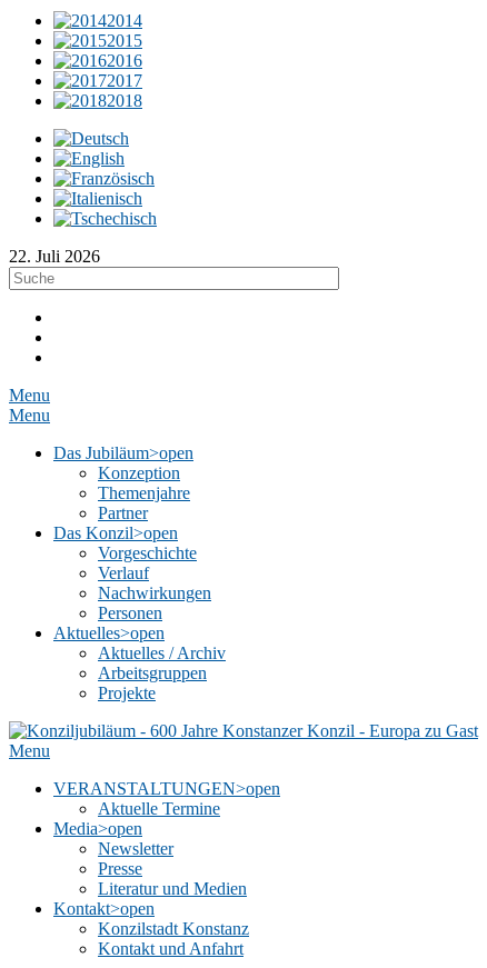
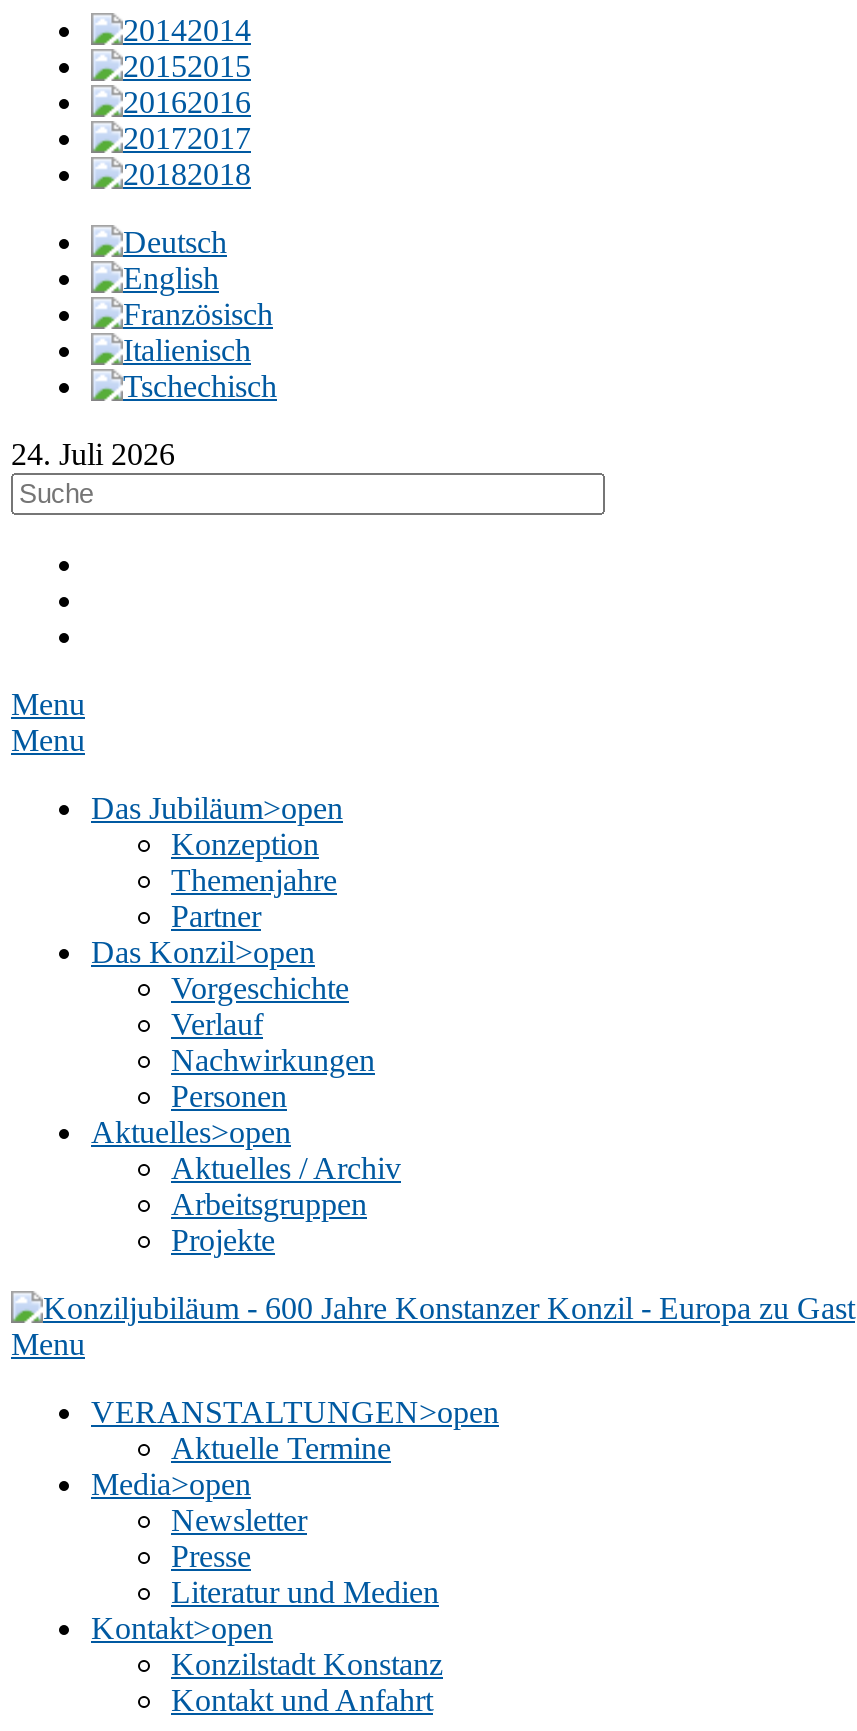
[9,247,100,266] 22. Juli 2026 -> [11,437,175,471] 24. Juli 2026

